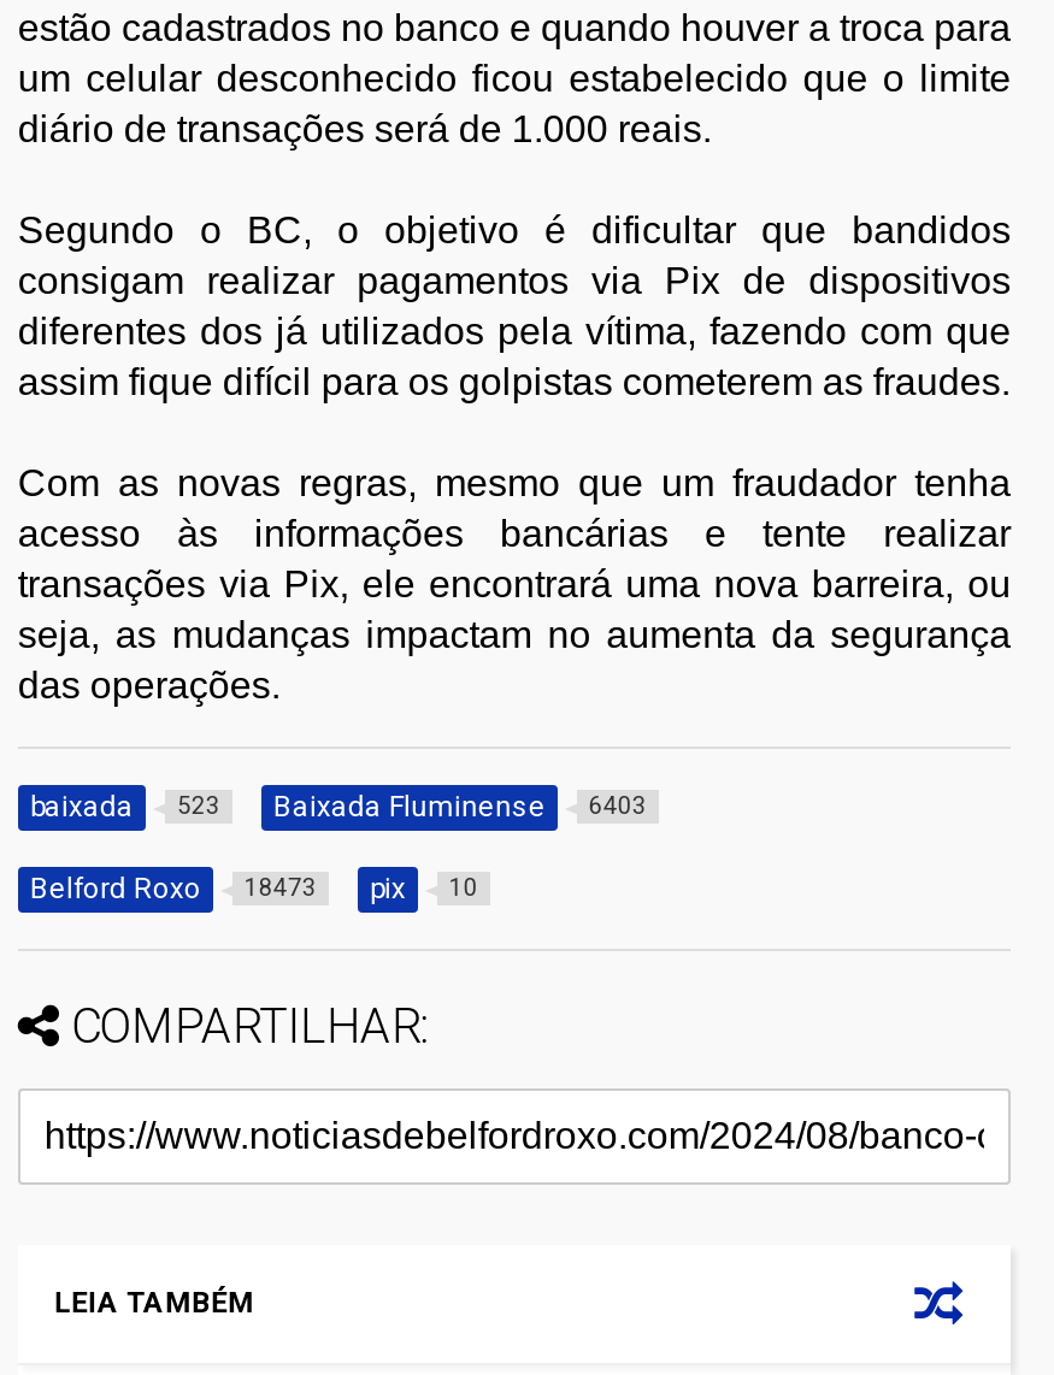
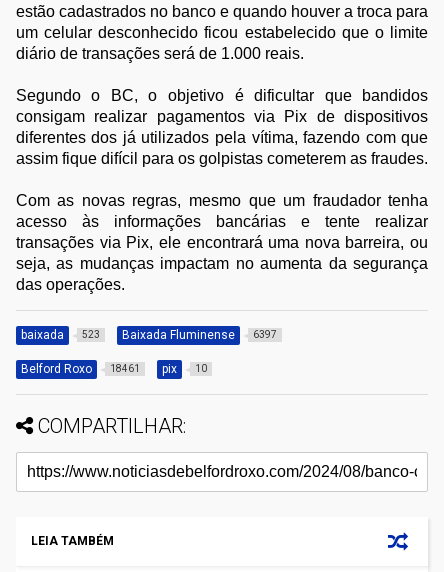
[30,789,647,823] baixada 523 Baixada Fluminense 6403 -> [21,328,277,342] baixada 523 Baixada Fluminense 6397
[30,871,478,905] Belford Roxo 18473 pix 10 -> [21,362,207,376] Belford Roxo 18461 pix 10

